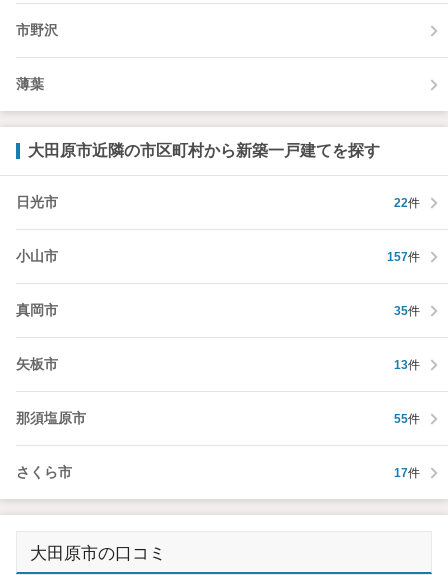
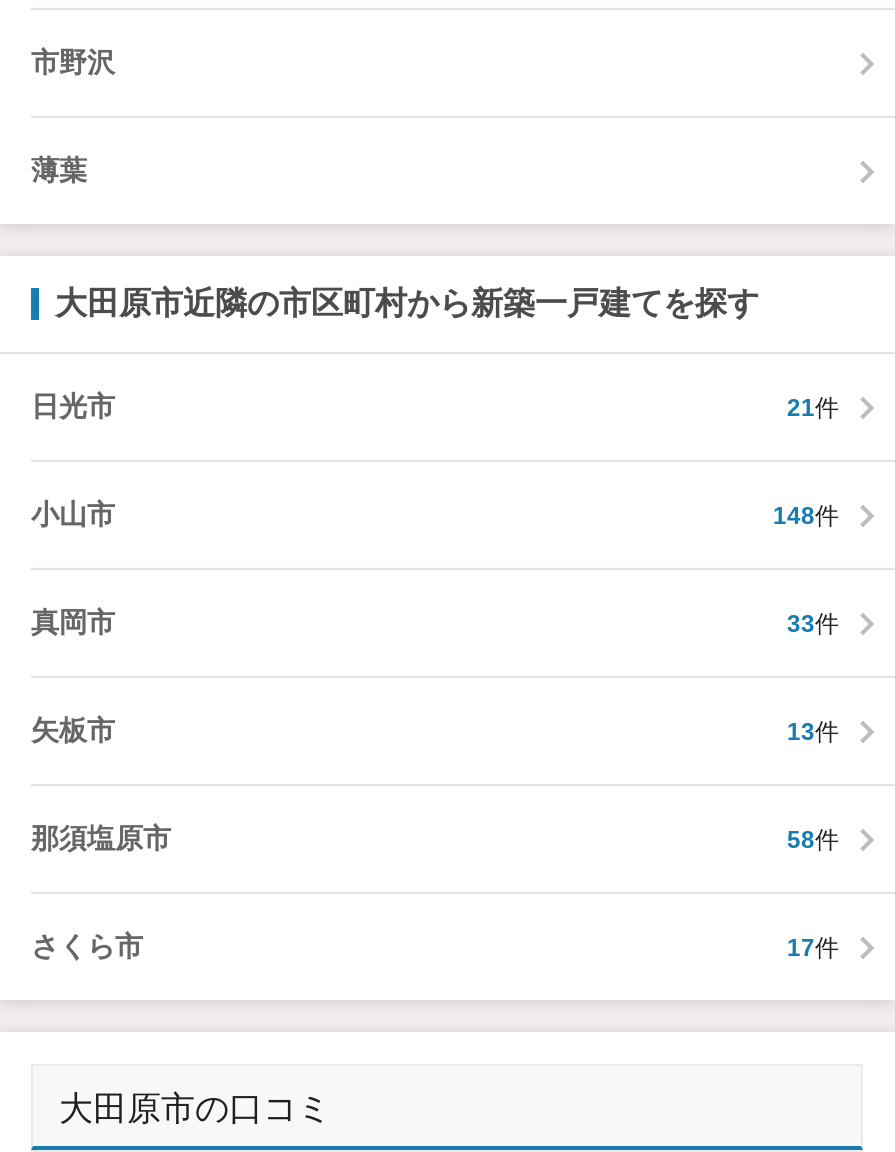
[394,195,420,209] 22件 -> [787,393,839,421] 21件
[387,249,420,263] 157件 -> [773,501,839,529] 148件
[394,303,420,317] 35件 -> [787,609,839,637] 33件
[394,411,420,425] 55件 -> [787,825,839,853] 58件

